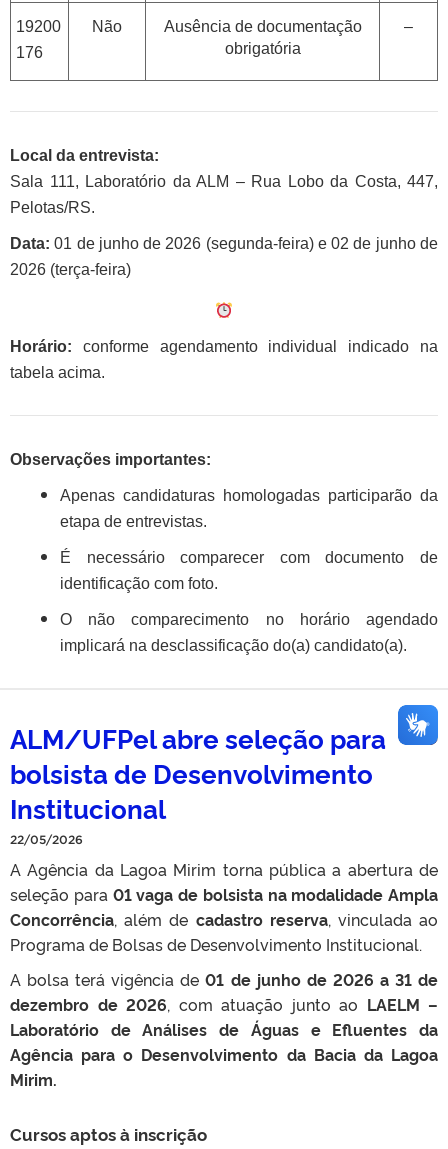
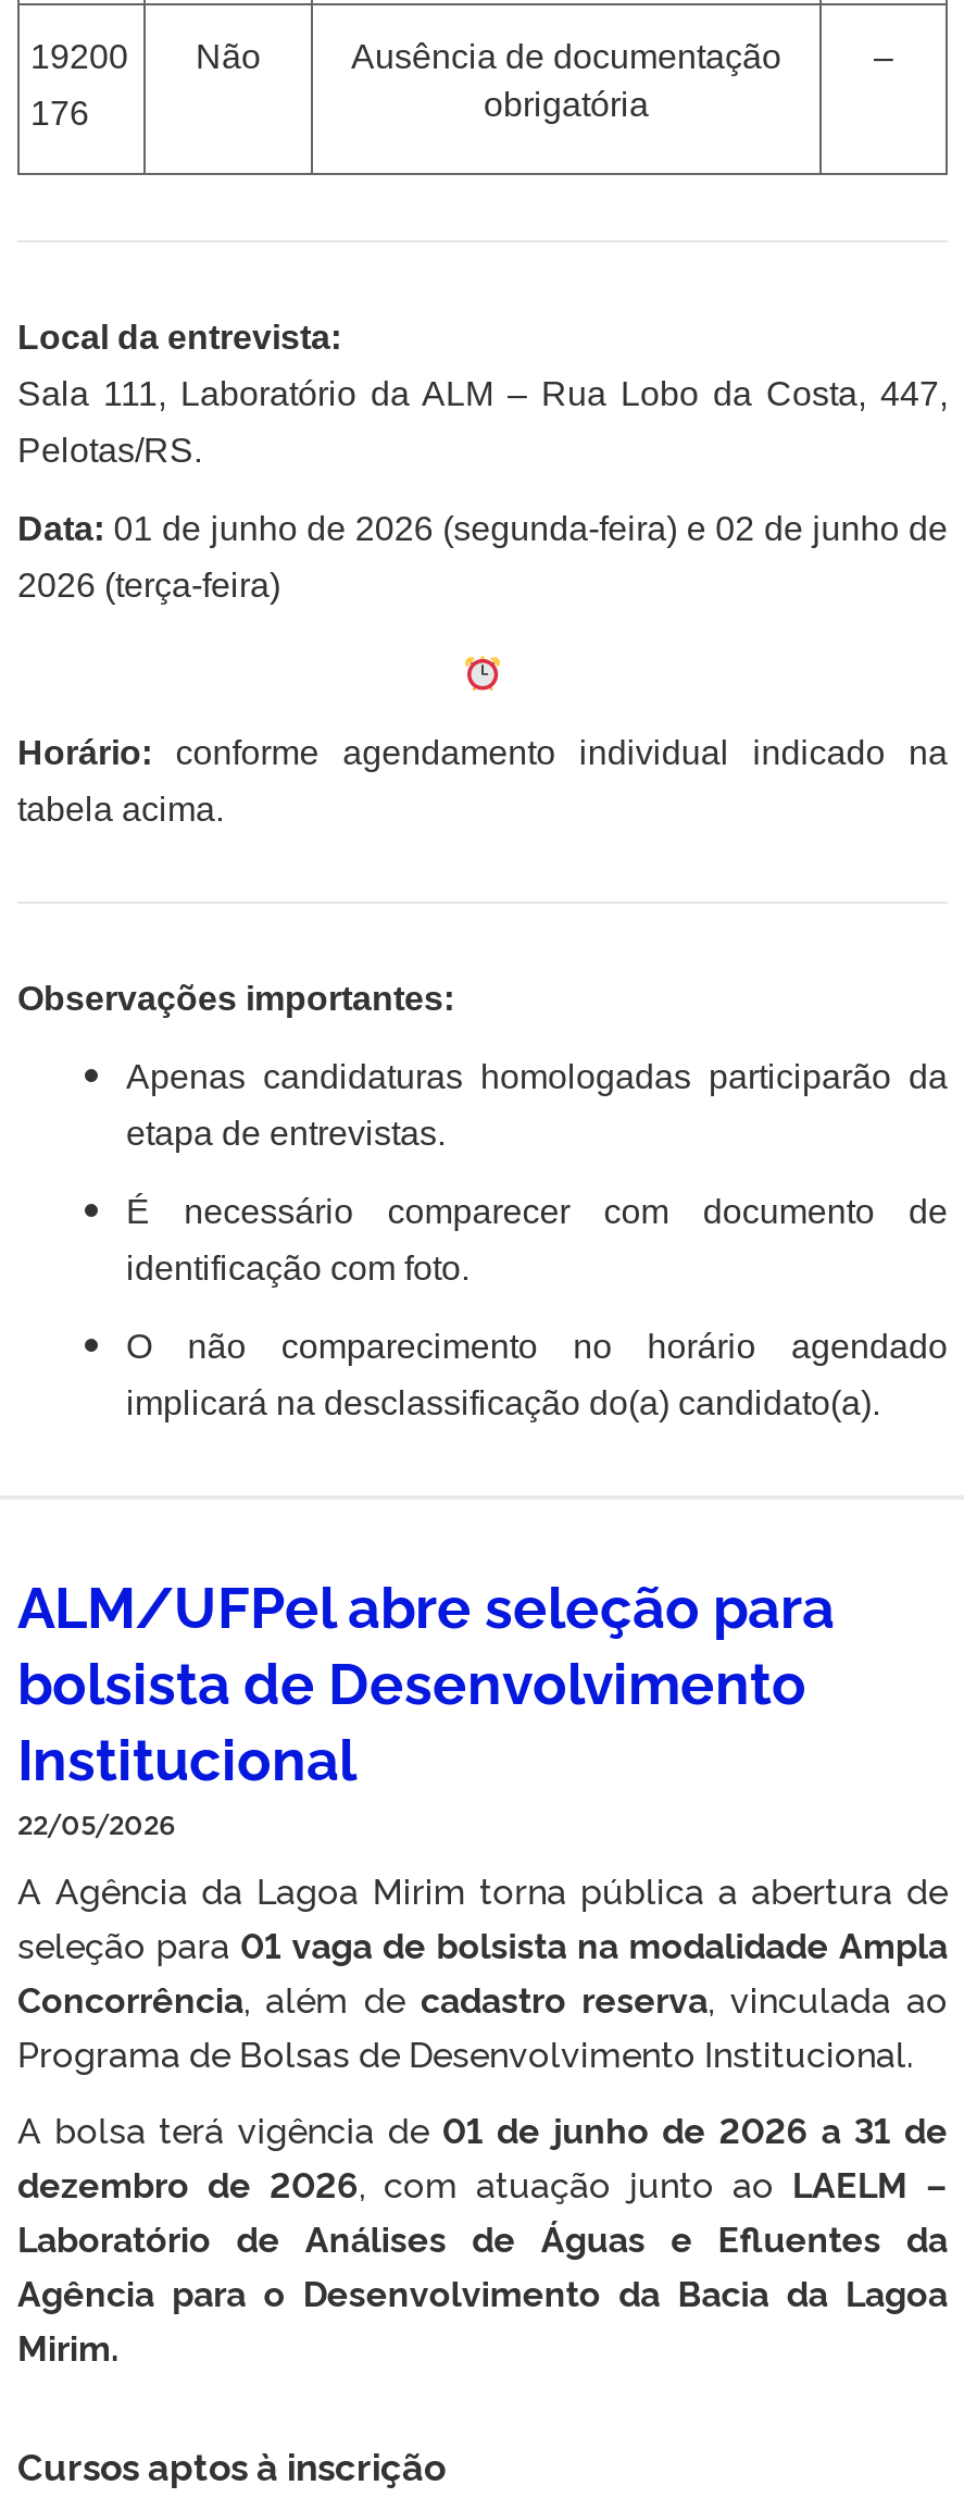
[397,704,439,746] [image] -> none

